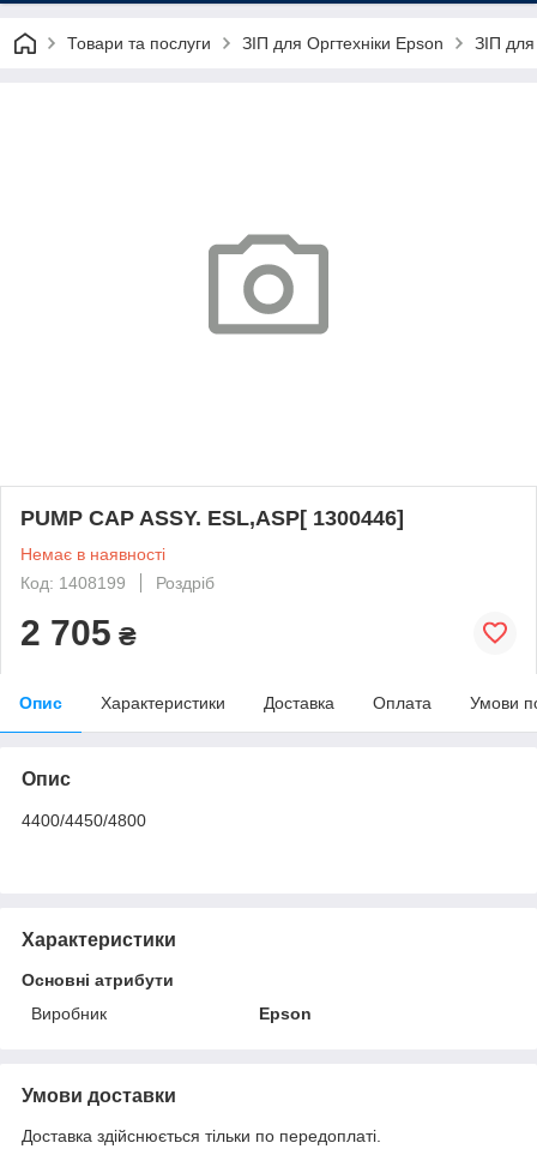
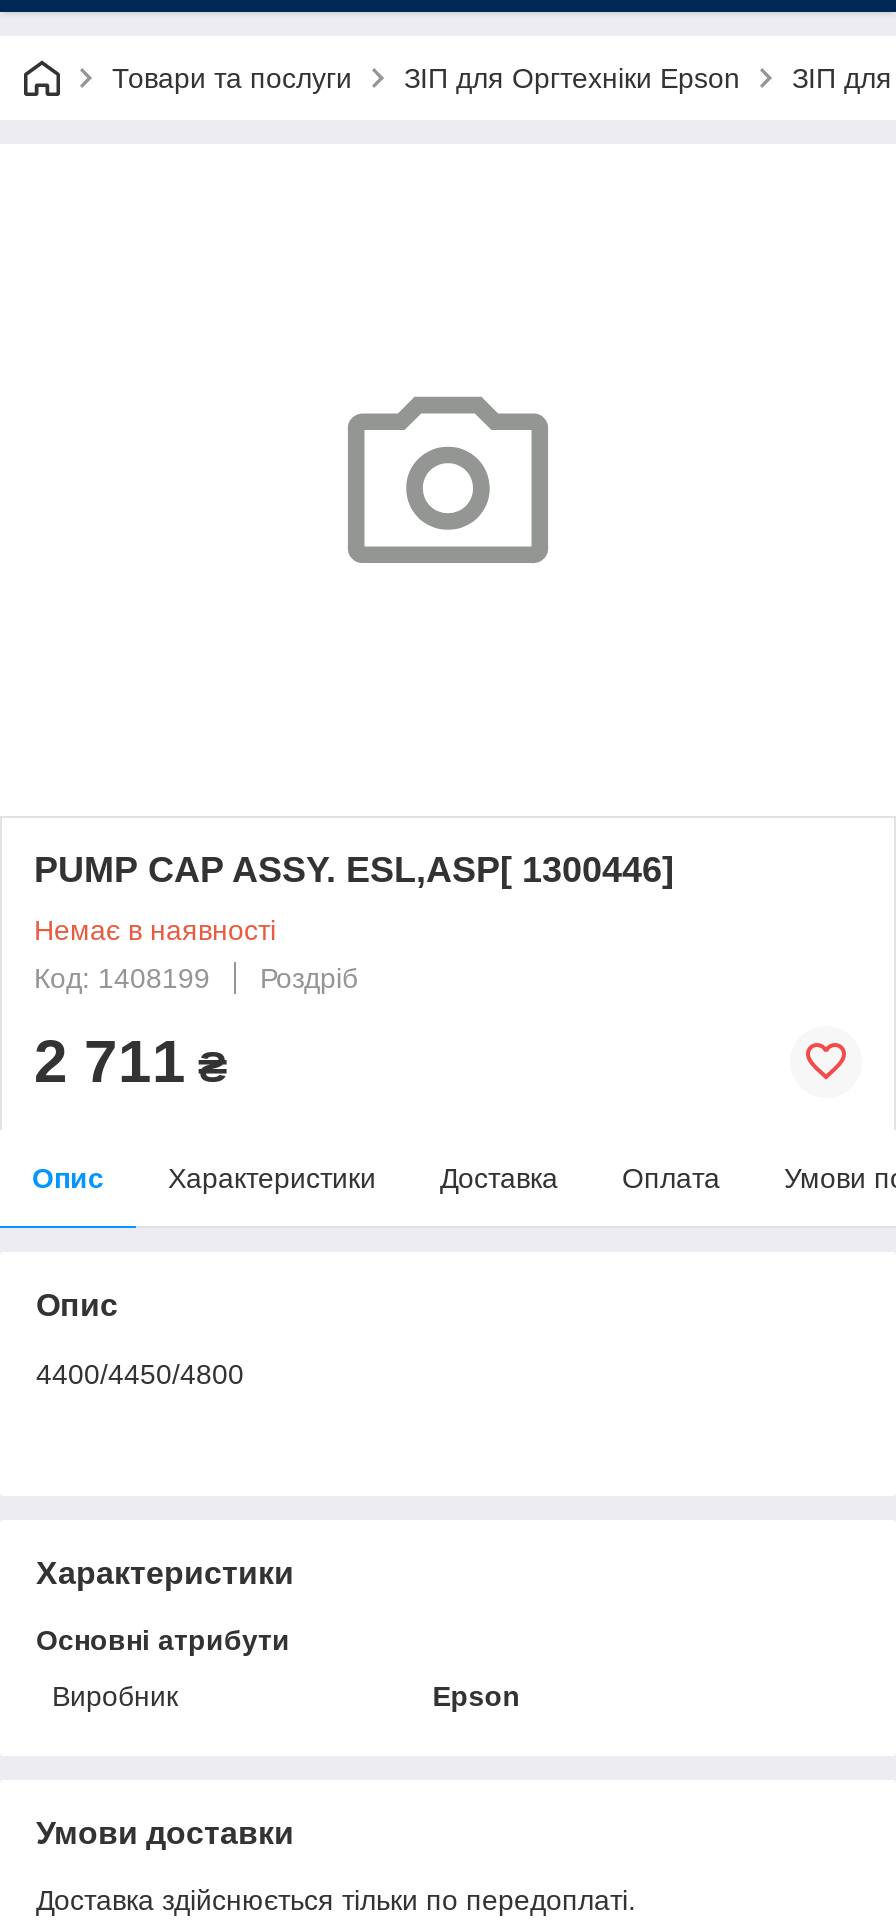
[20,613,137,652] 2 705 ₴ -> [34,1028,228,1094] 2 711 ₴

